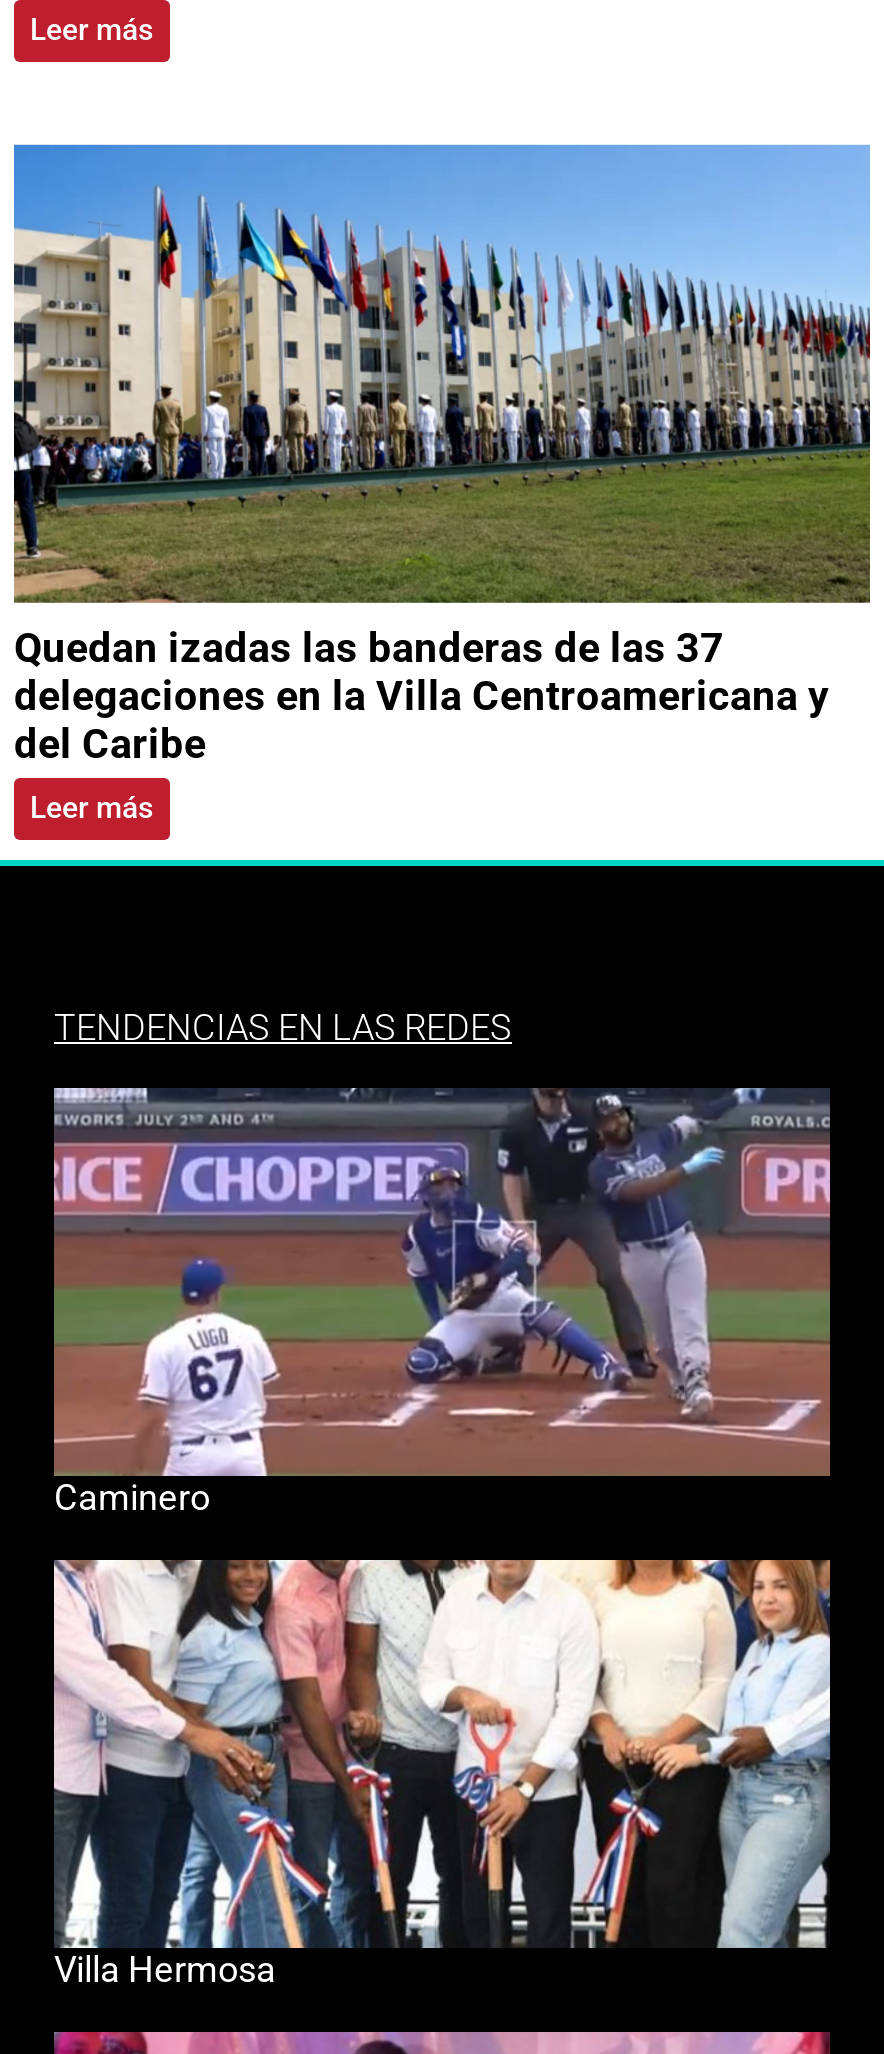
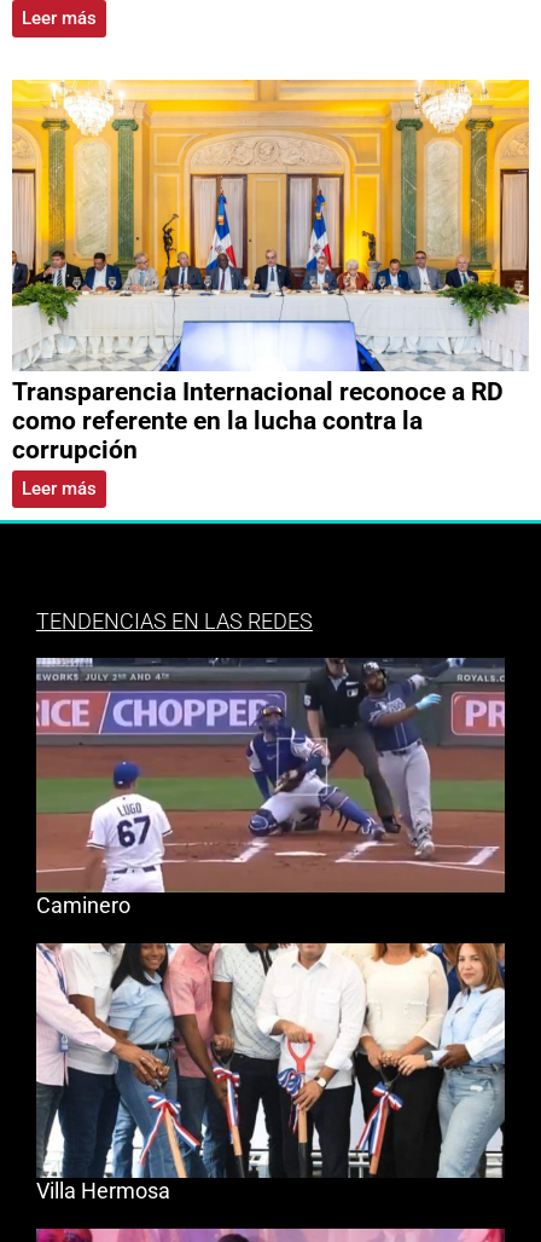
[12,132,872,768] [image] | Quedan izadas las banderas de las 37 | delegaciones en la Villa Centroamericana y | del Caribe -> [11,79,530,464] [image] | Transparencia Internacional reconoce a RD | como referente en la lucha contra la | corrupción

